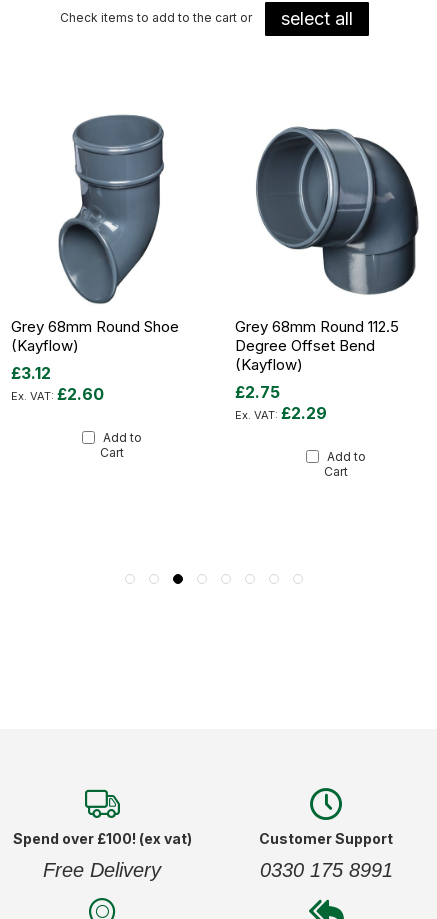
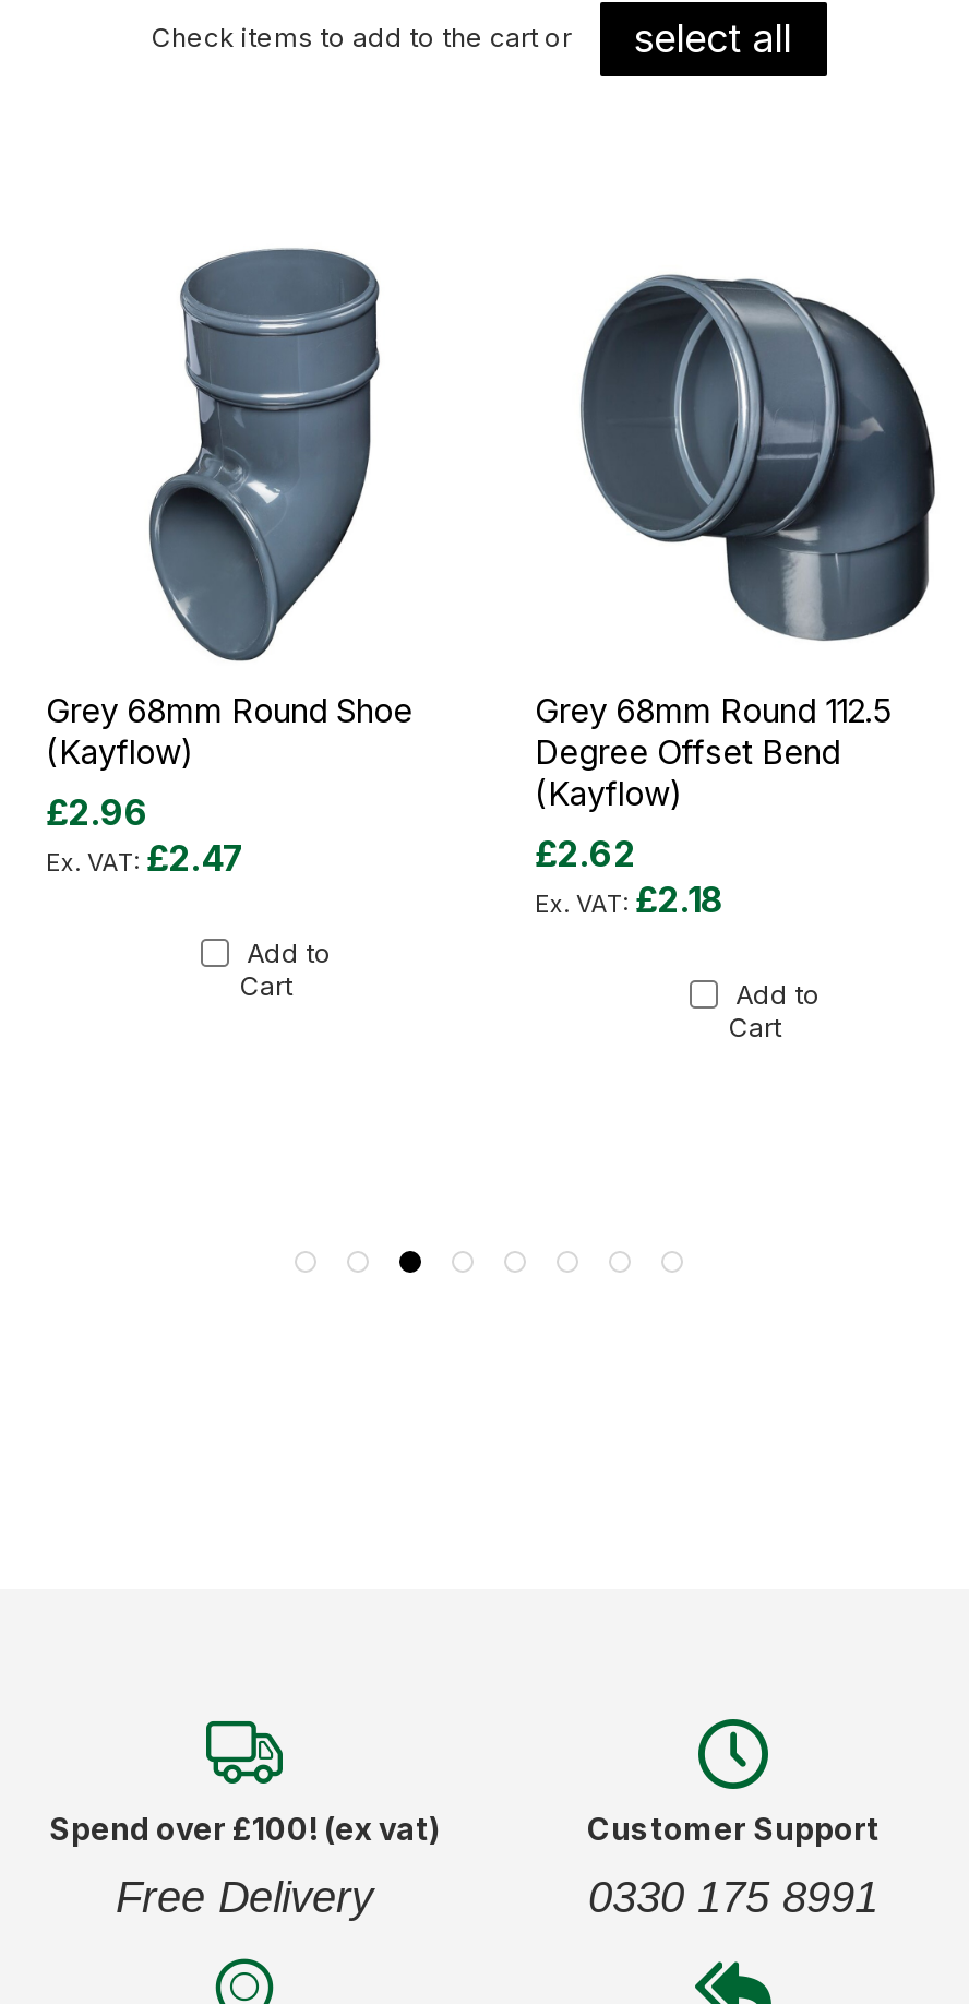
[11,363,51,383] £3.12 -> [46,790,148,834] £2.96
[57,384,104,404] £2.60 -> [146,836,244,880] £2.47
[235,382,280,402] £2.75 -> [535,832,635,876] £2.62
[281,403,327,423] £2.29 -> [635,878,725,921] £2.18

